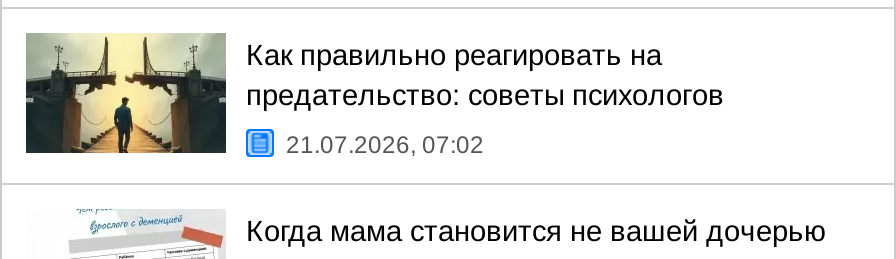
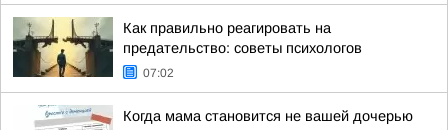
[286,131,484,159] 21.07.2026, 07:02 -> [143,66,174,80] 07:02

